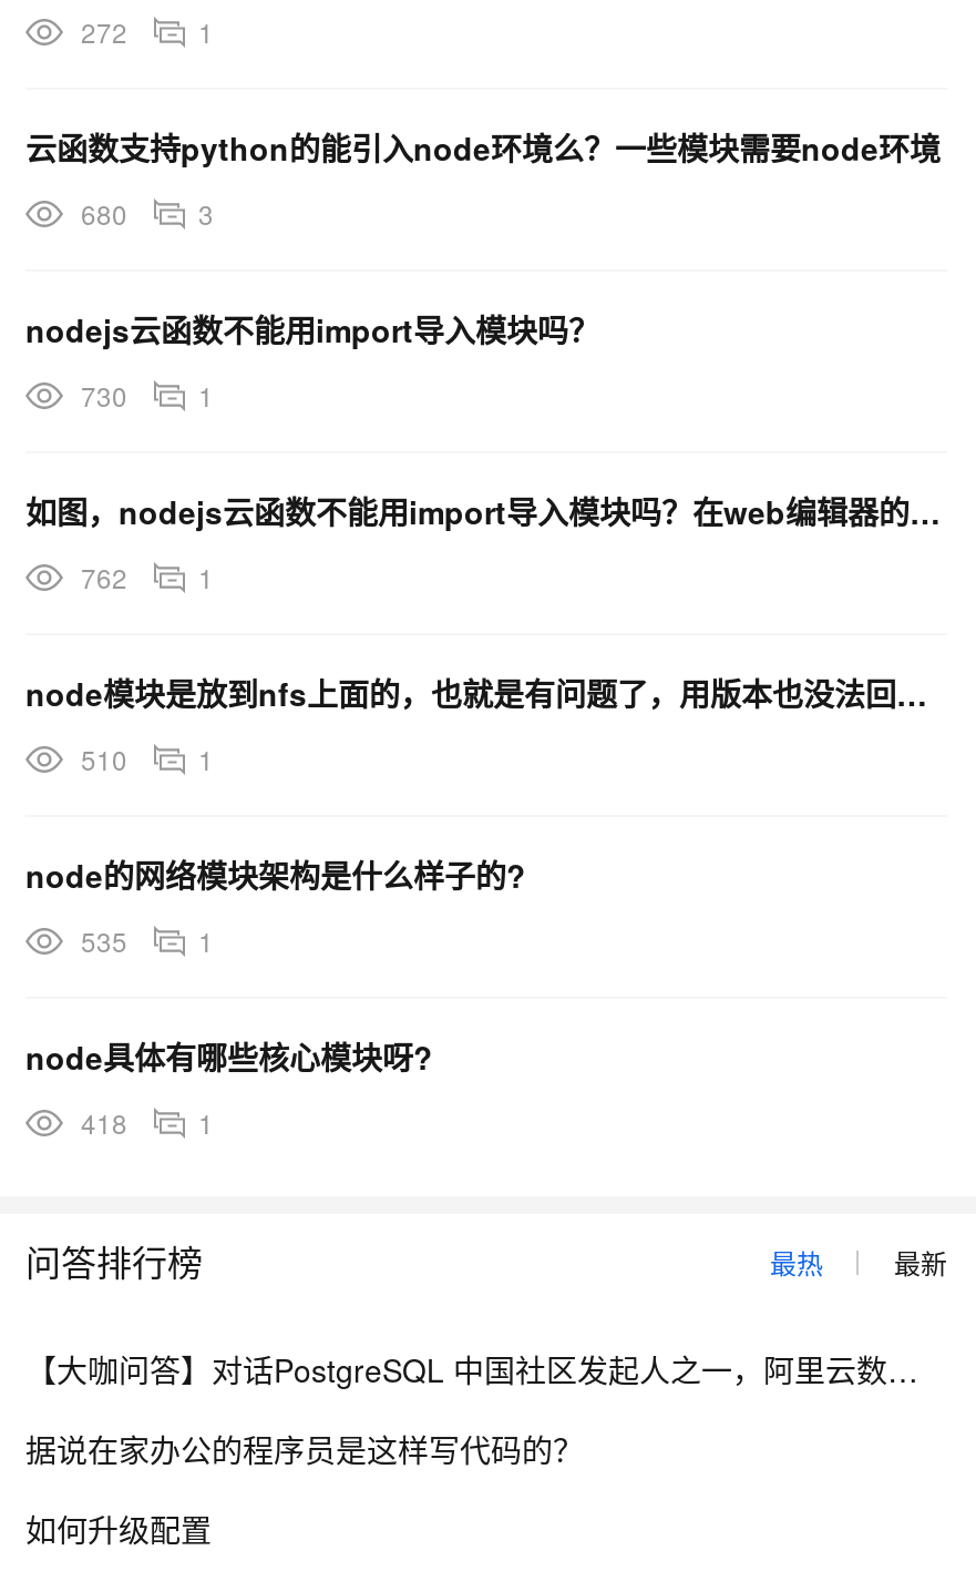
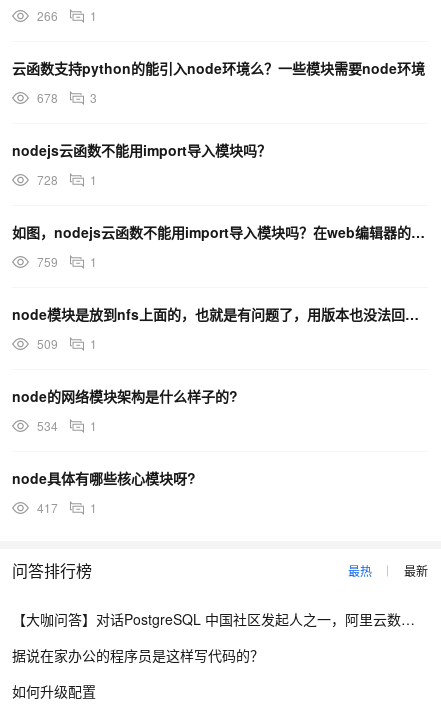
[81,12,214,50] 272 1 -> [37,7,97,24] 266 1
[81,194,214,232] 680 3 -> [37,89,97,106] 678 3
[81,376,214,414] 730 1 -> [37,171,97,188] 728 1
[81,558,214,595] 762 1 -> [37,253,97,270] 759 1
[81,739,214,777] 510 1 -> [37,335,97,352] 509 1
[81,921,214,959] 535 1 -> [37,417,97,434] 534 1
[81,1103,214,1141] 418 1 -> [37,499,97,516] 417 1

